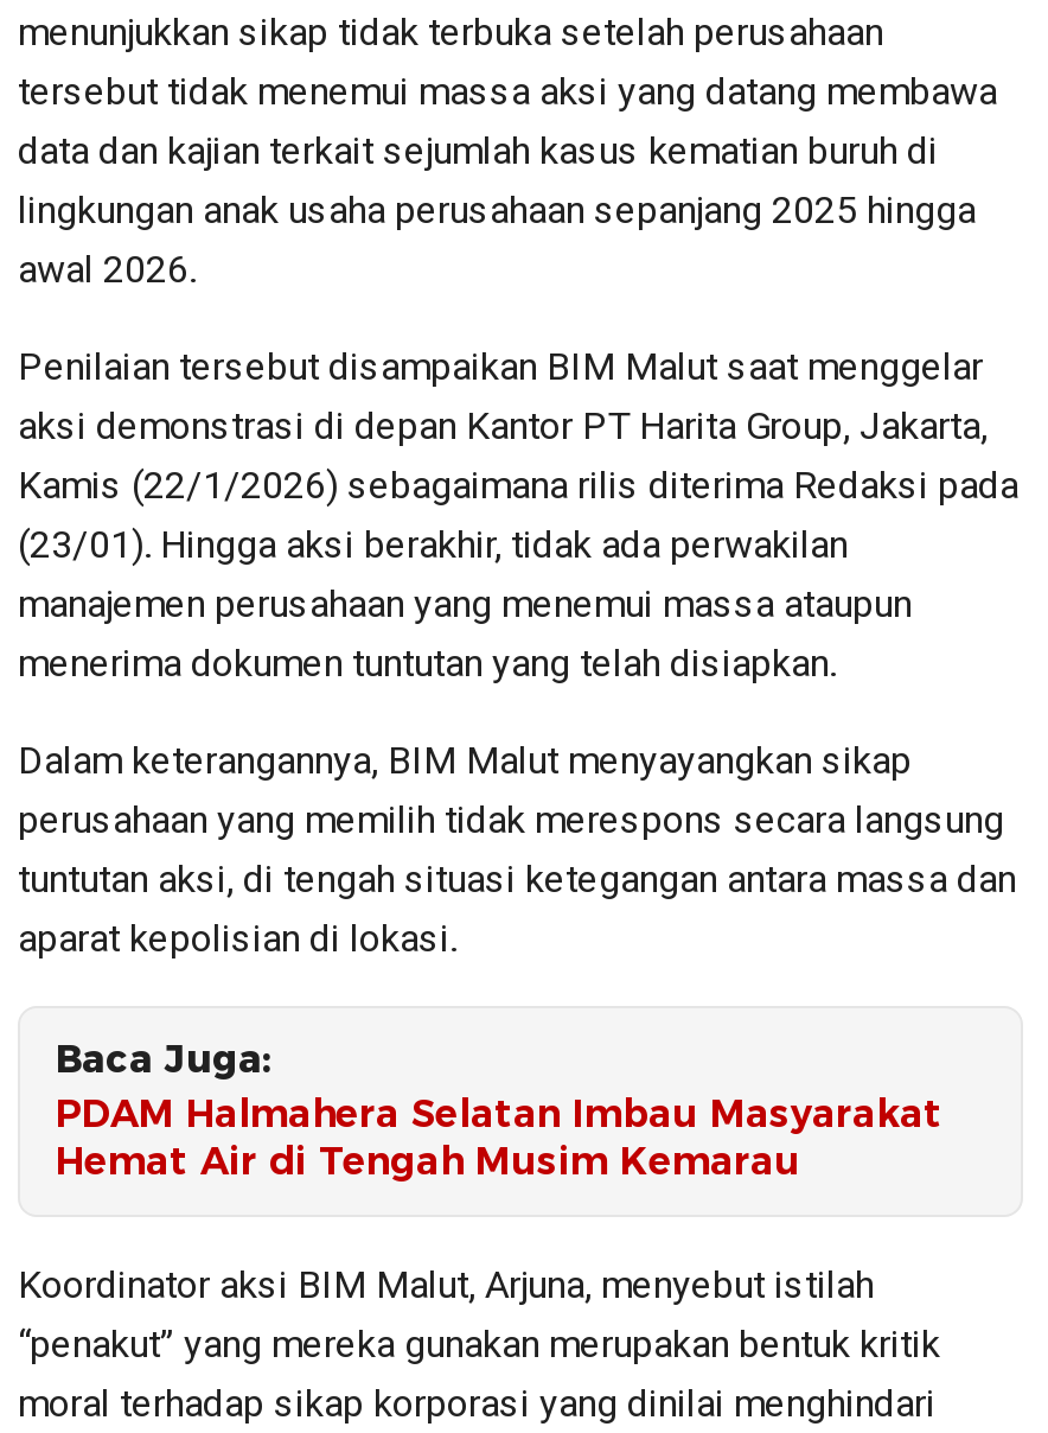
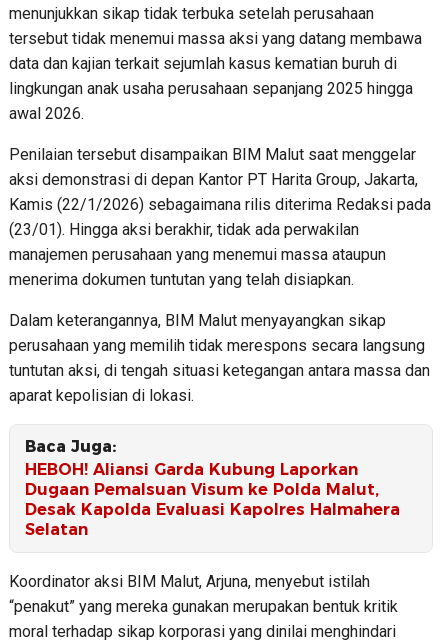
[56,1092,942,1184] PDAM Halmahera Selatan Imbau Masyarakat | Hemat Air di Tengah Musim Kemarau -> [25,460,400,539] HEBOH! Aliansi Garda Kubung Laporkan | Dugaan Pemalsuan Visum ke Polda Malut, | Desak Kapolda Evaluasi Kapolres Halmahera | Selatan

